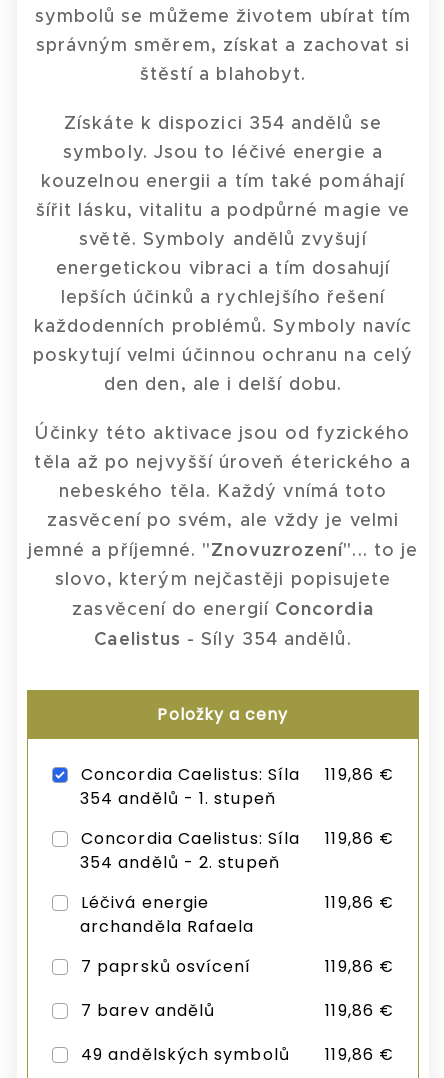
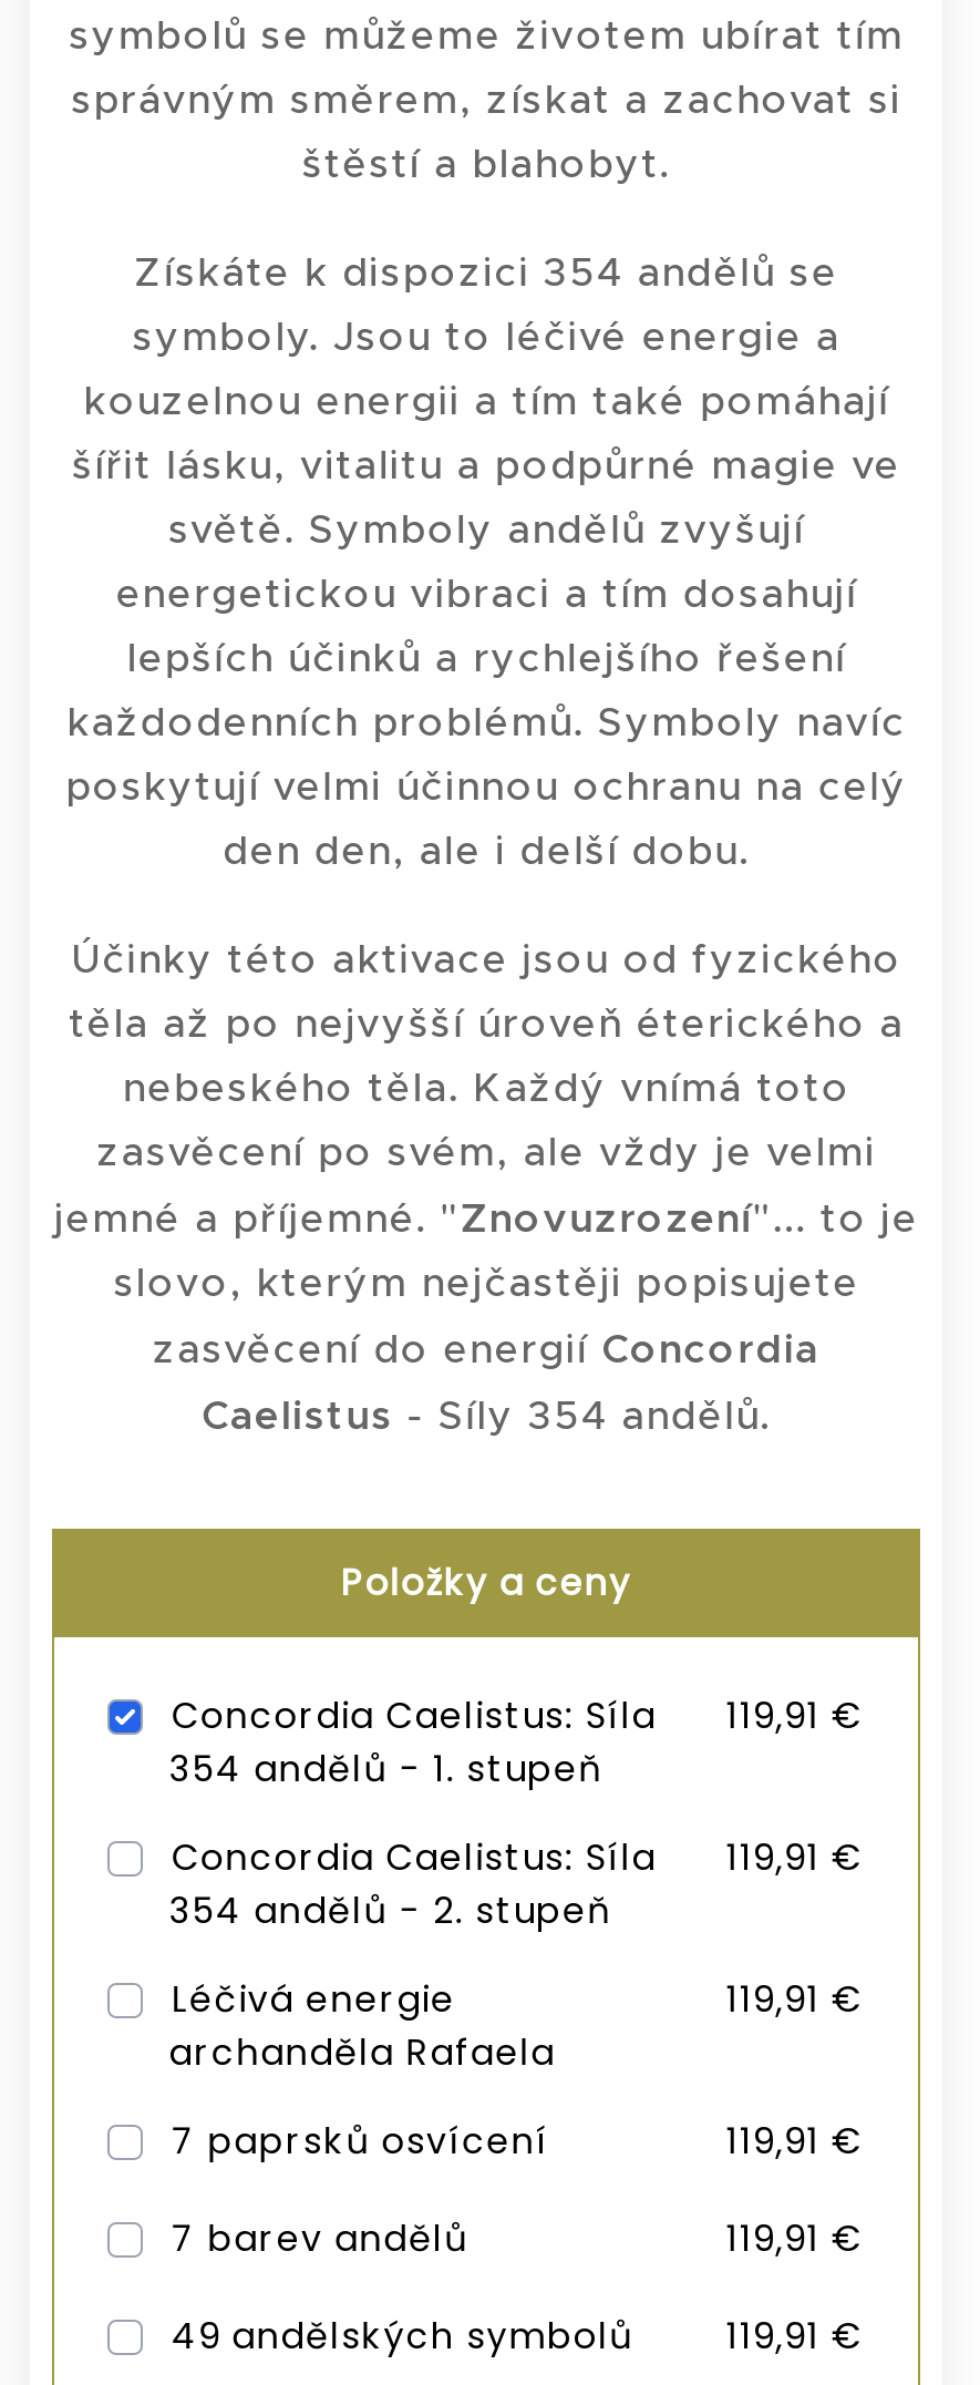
[76,763,394,786] Concordia Caelistus: Síla 119,86 € -> [161,1692,865,1743] Concordia Caelistus: Síla 119,91 €
[76,827,394,850] Concordia Caelistus: Síla 119,86 € -> [161,1833,865,1884] Concordia Caelistus: Síla 119,91 €
[325,891,394,914] 119,86 € -> [726,1975,865,2026] 119,91 €
[325,955,394,978] 119,86 € -> [726,2117,865,2168] 119,91 €
[325,999,394,1022] 119,86 € -> [726,2214,865,2265] 119,91 €
[76,1043,394,1066] 49 andělských symbolů 119,86 € -> [161,2312,865,2363] 49 andělských symbolů 119,91 €

